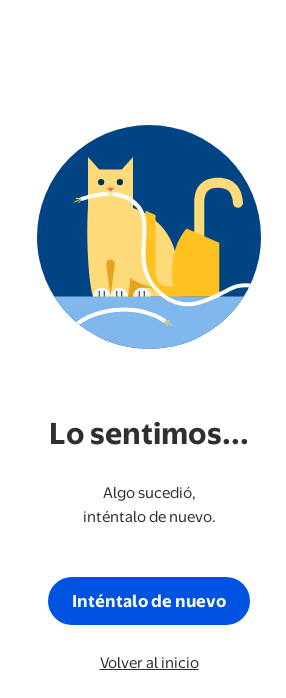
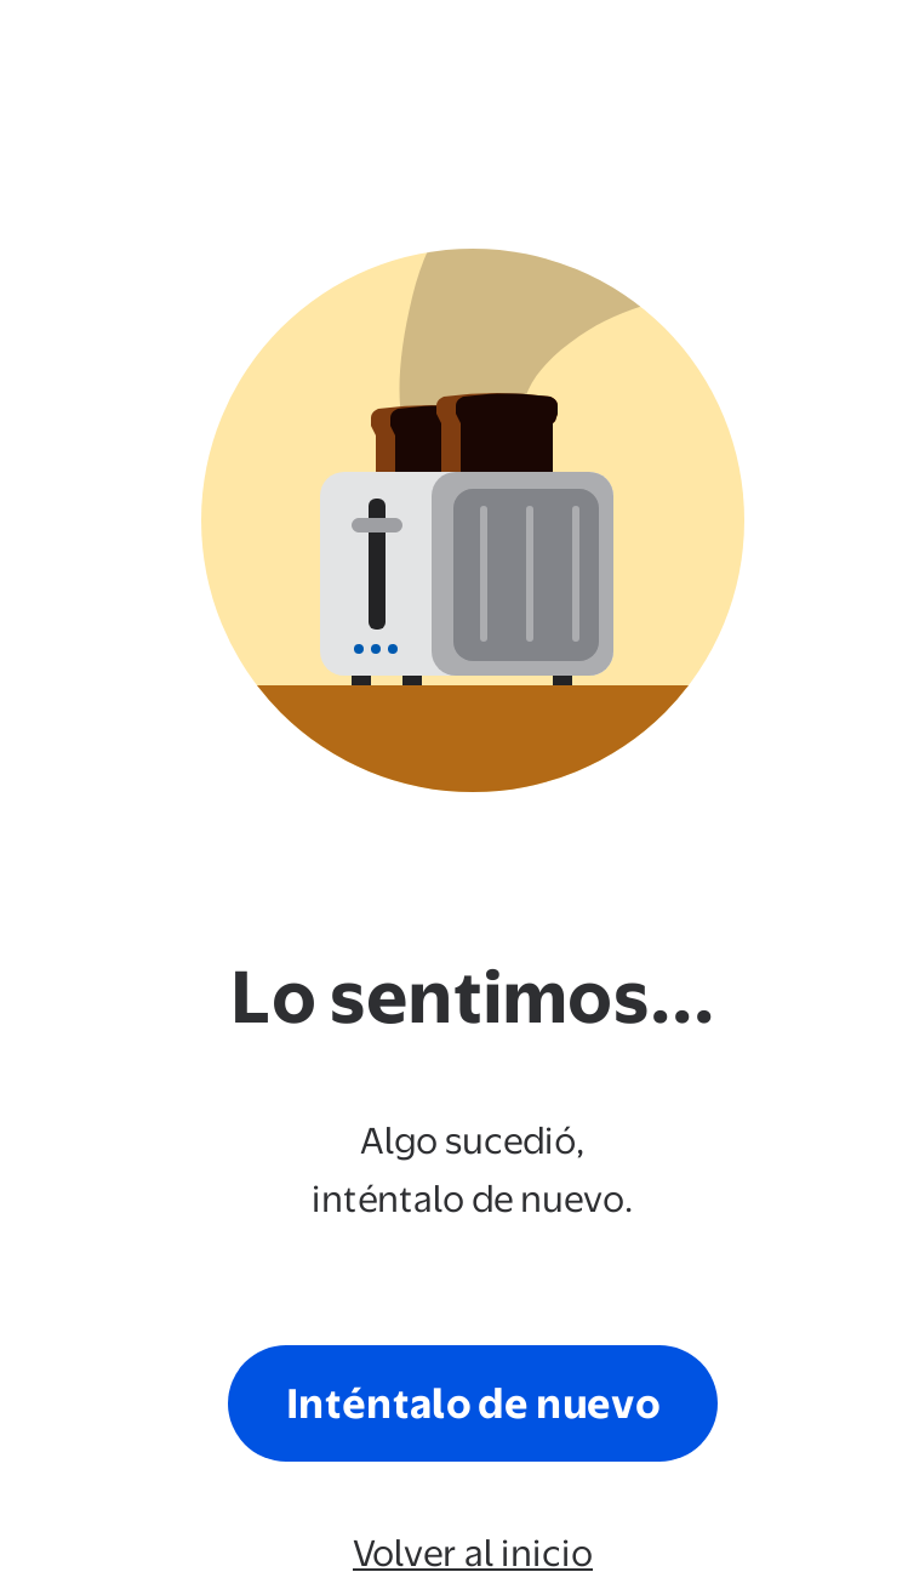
[36,124,262,350] [image] -> [201,249,744,795] [image]

